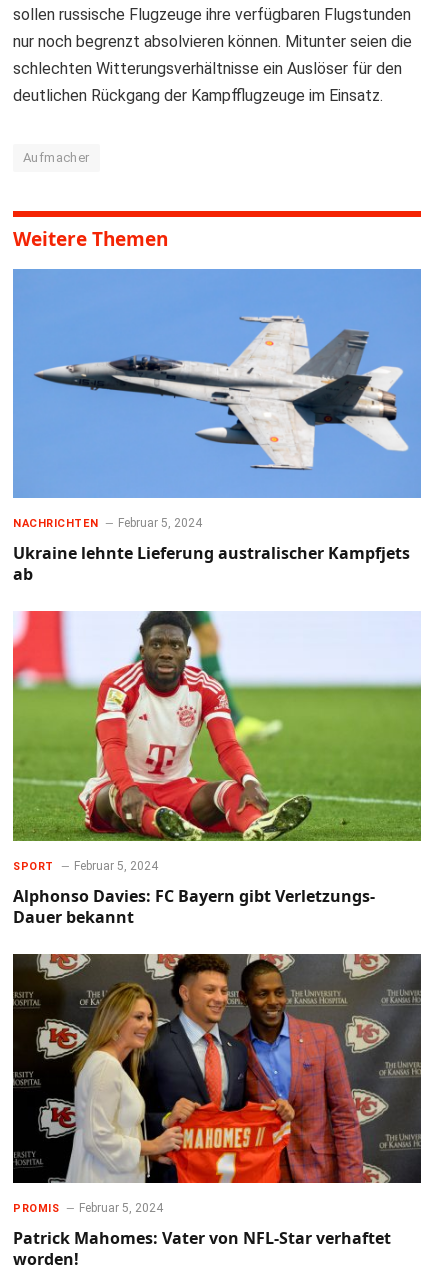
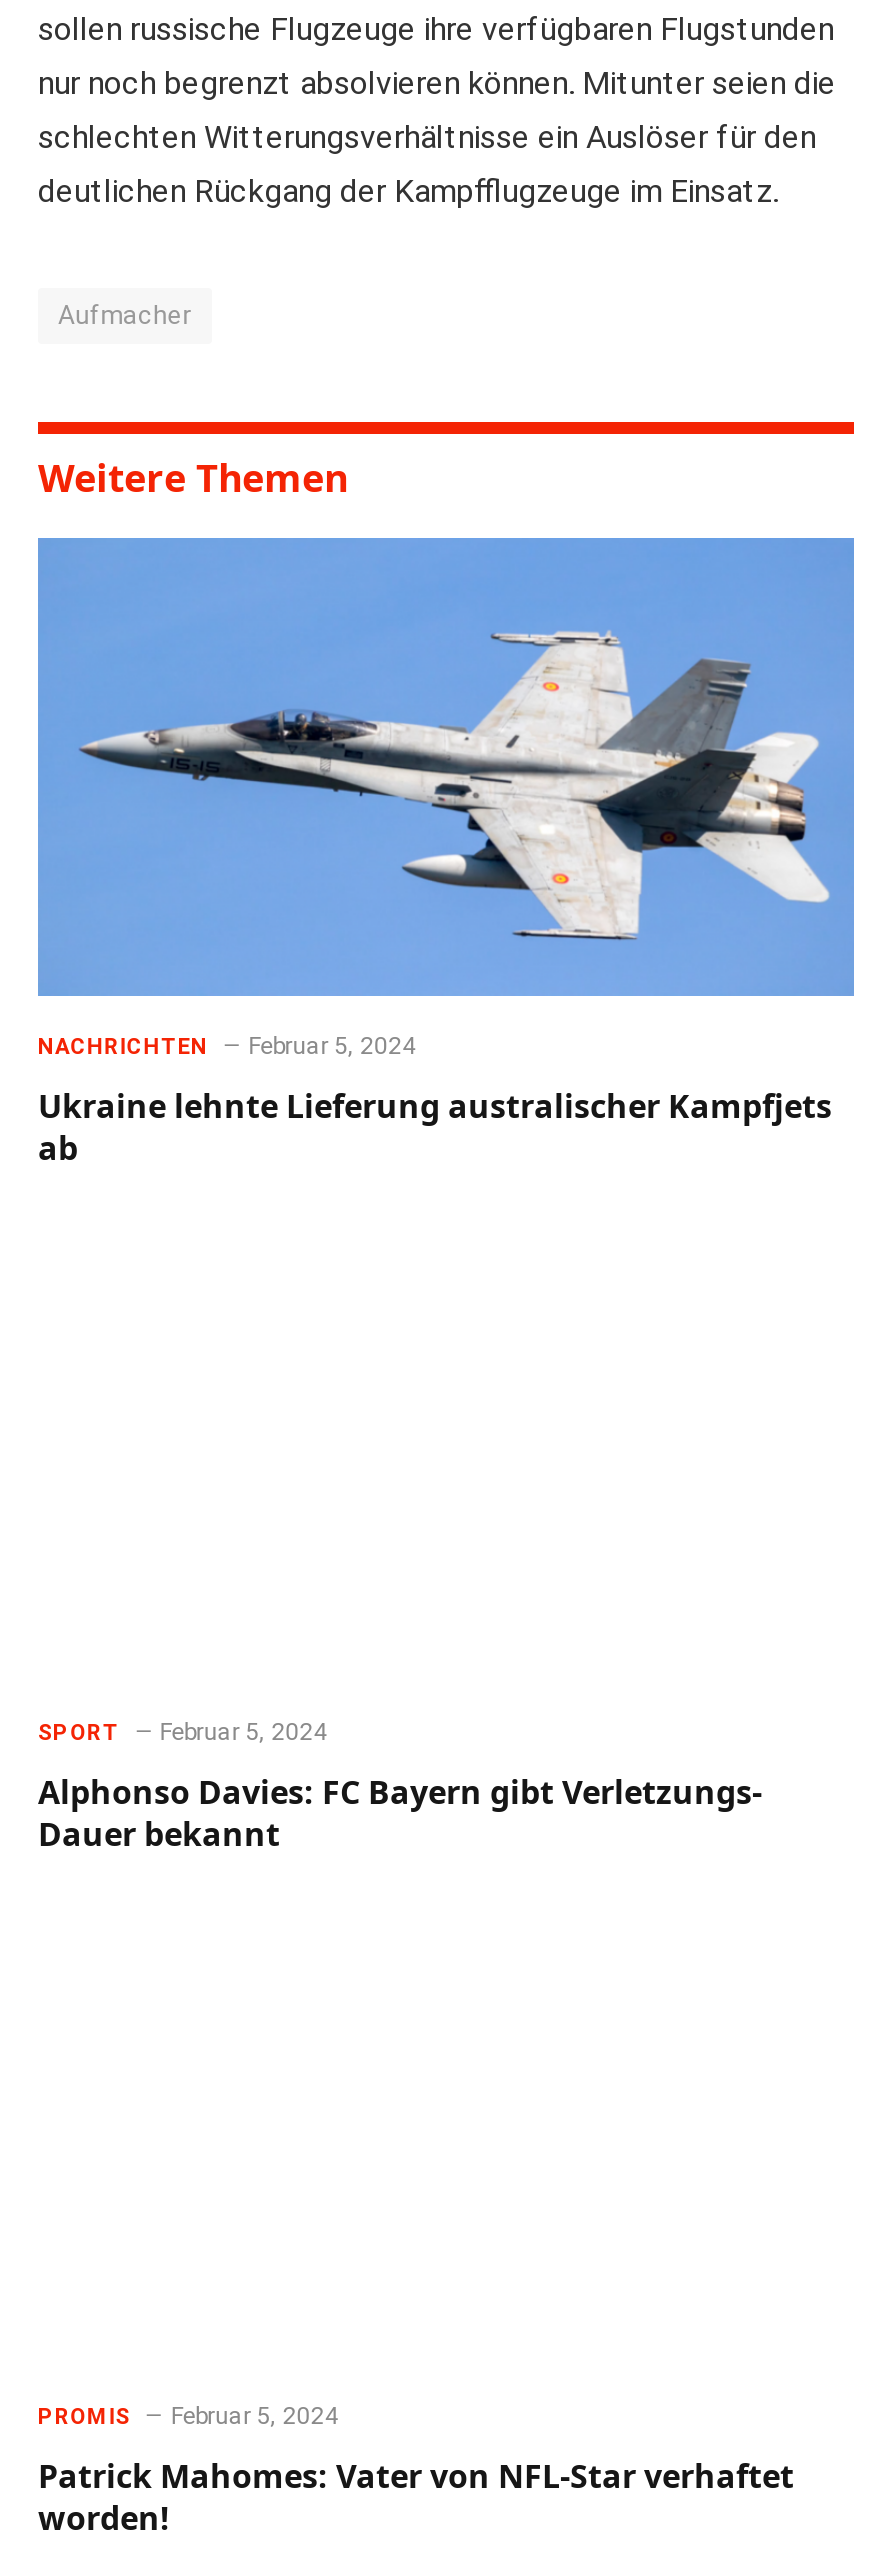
[12,610,422,842] [image] -> none
[12,953,422,1184] [image] -> none

